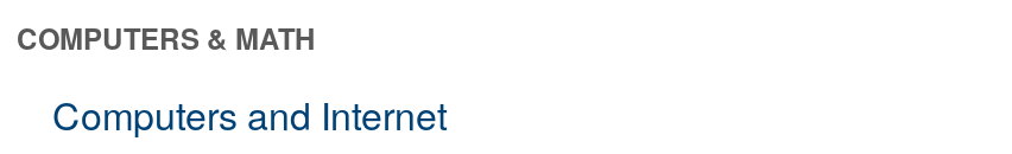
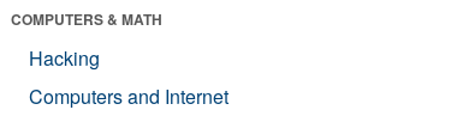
none -> [29,44,100,72] Hacking

